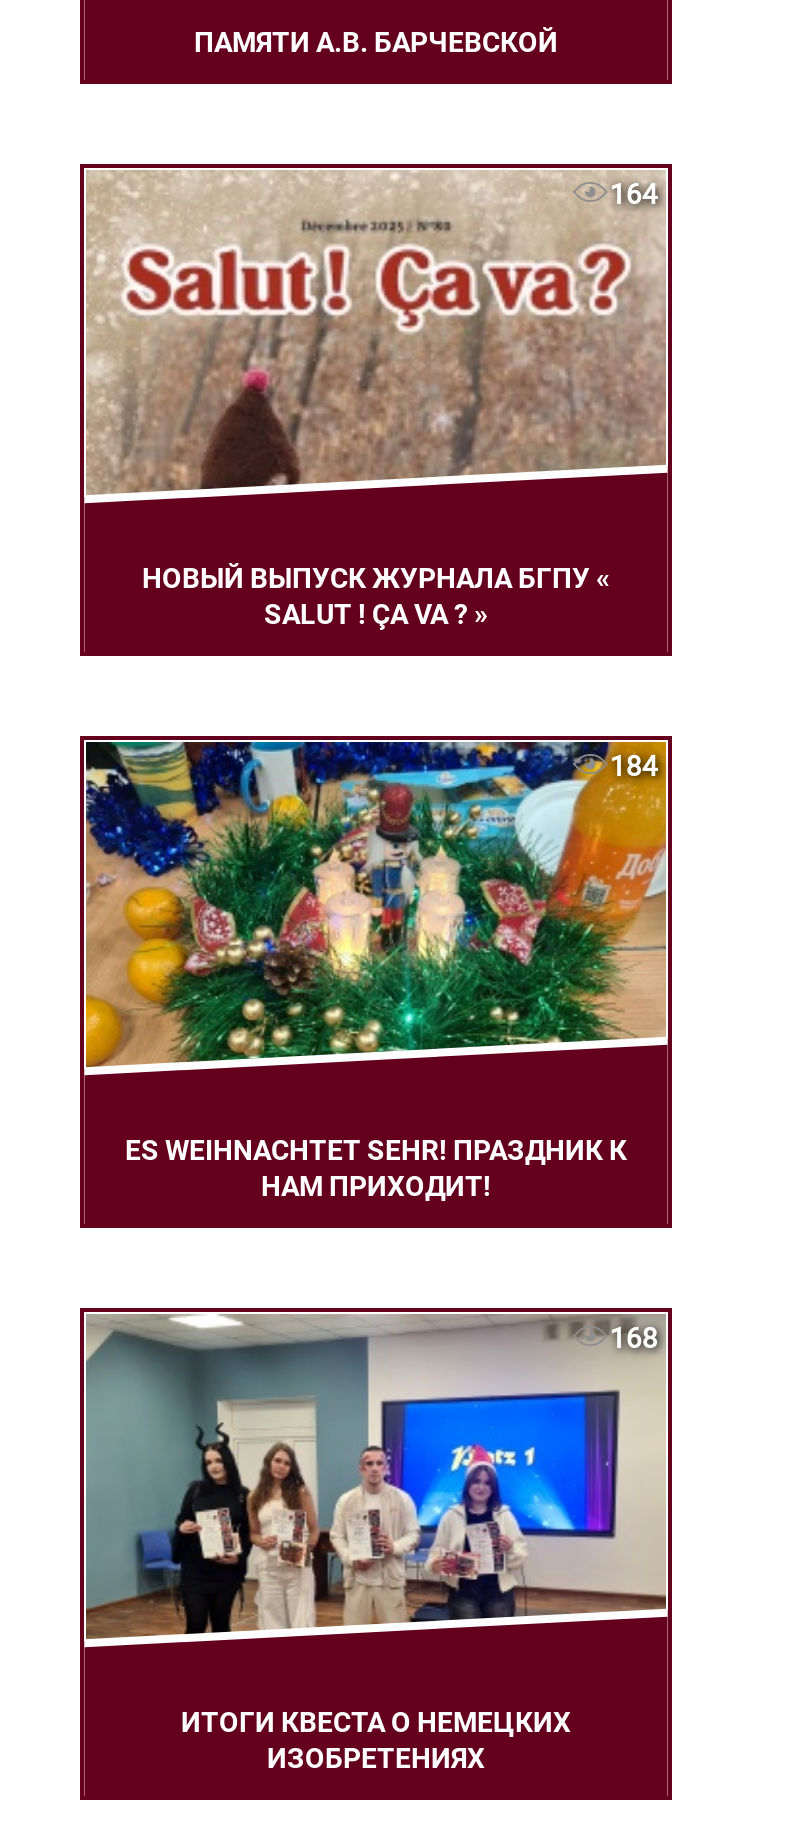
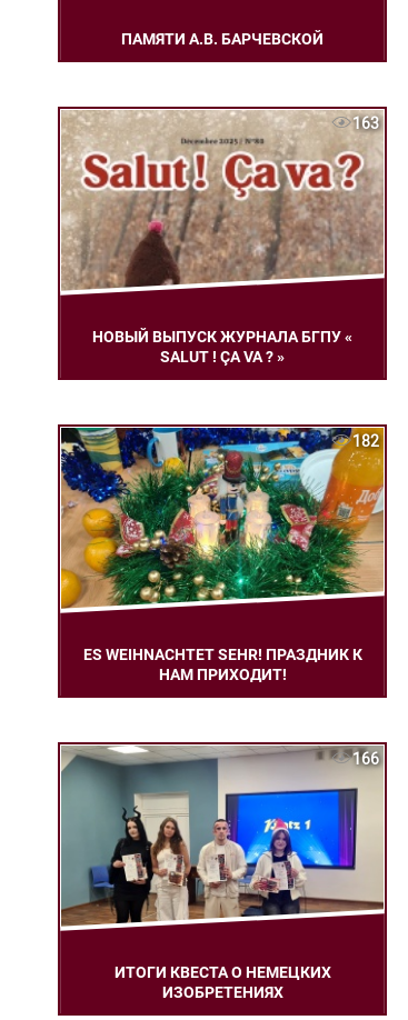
[610,178,658,210] 164 -> [352,114,379,132] 163
[610,750,658,782] 184 -> [352,432,379,450] 182
[610,1322,658,1354] 168 -> [352,750,379,768] 166

